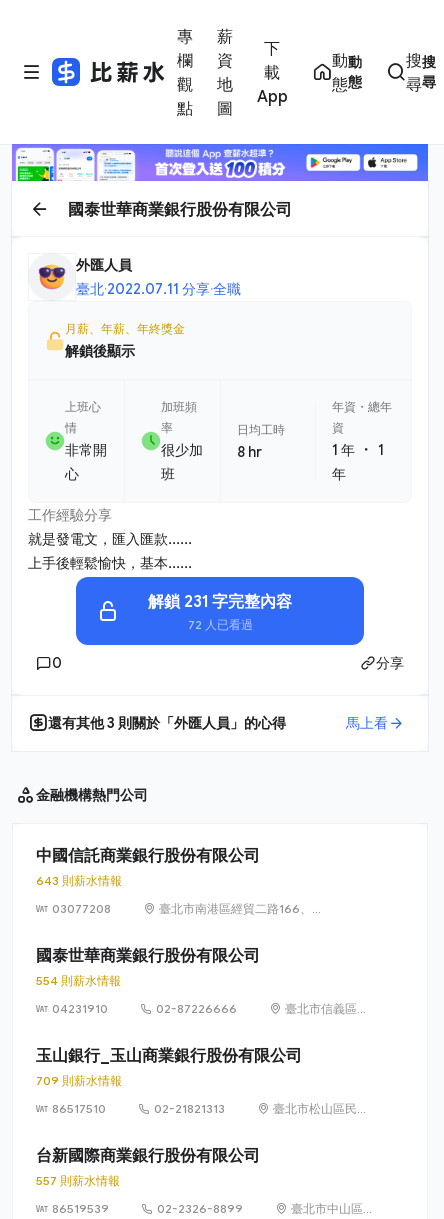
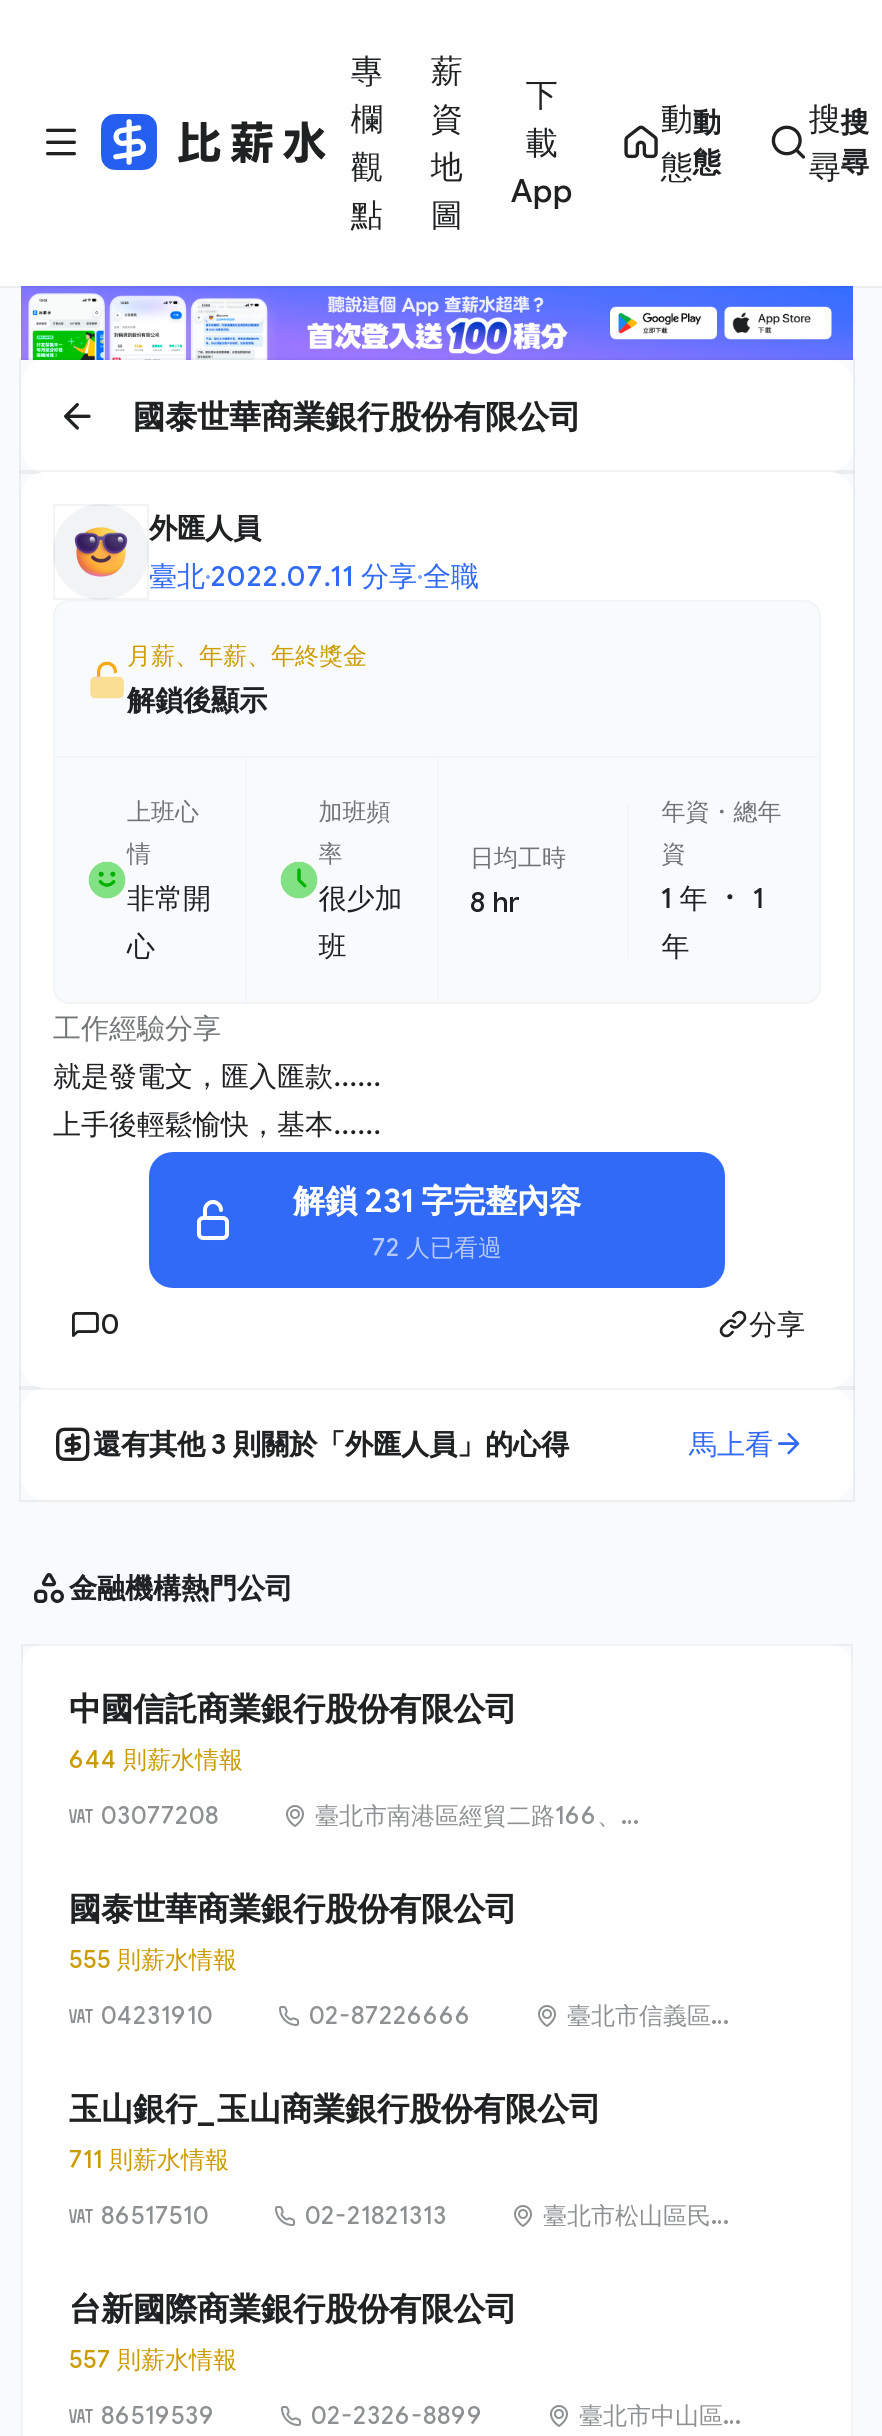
[36,873,122,888] 643 則薪水情報 -> [69,1744,243,1774] 644 則薪水情報
[36,973,121,988] 554 則薪水情報 -> [69,1944,237,1974] 555 則薪水情報
[36,1073,122,1088] 709 則薪水情報 -> [69,2144,229,2174] 711 則薪水情報

